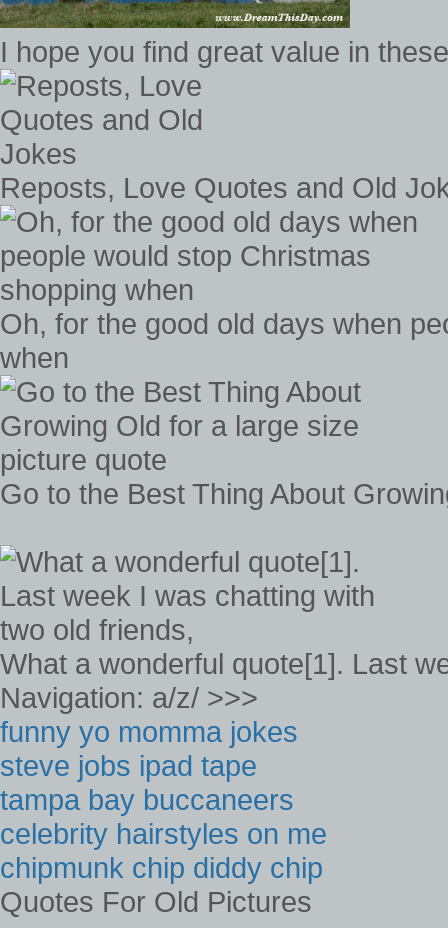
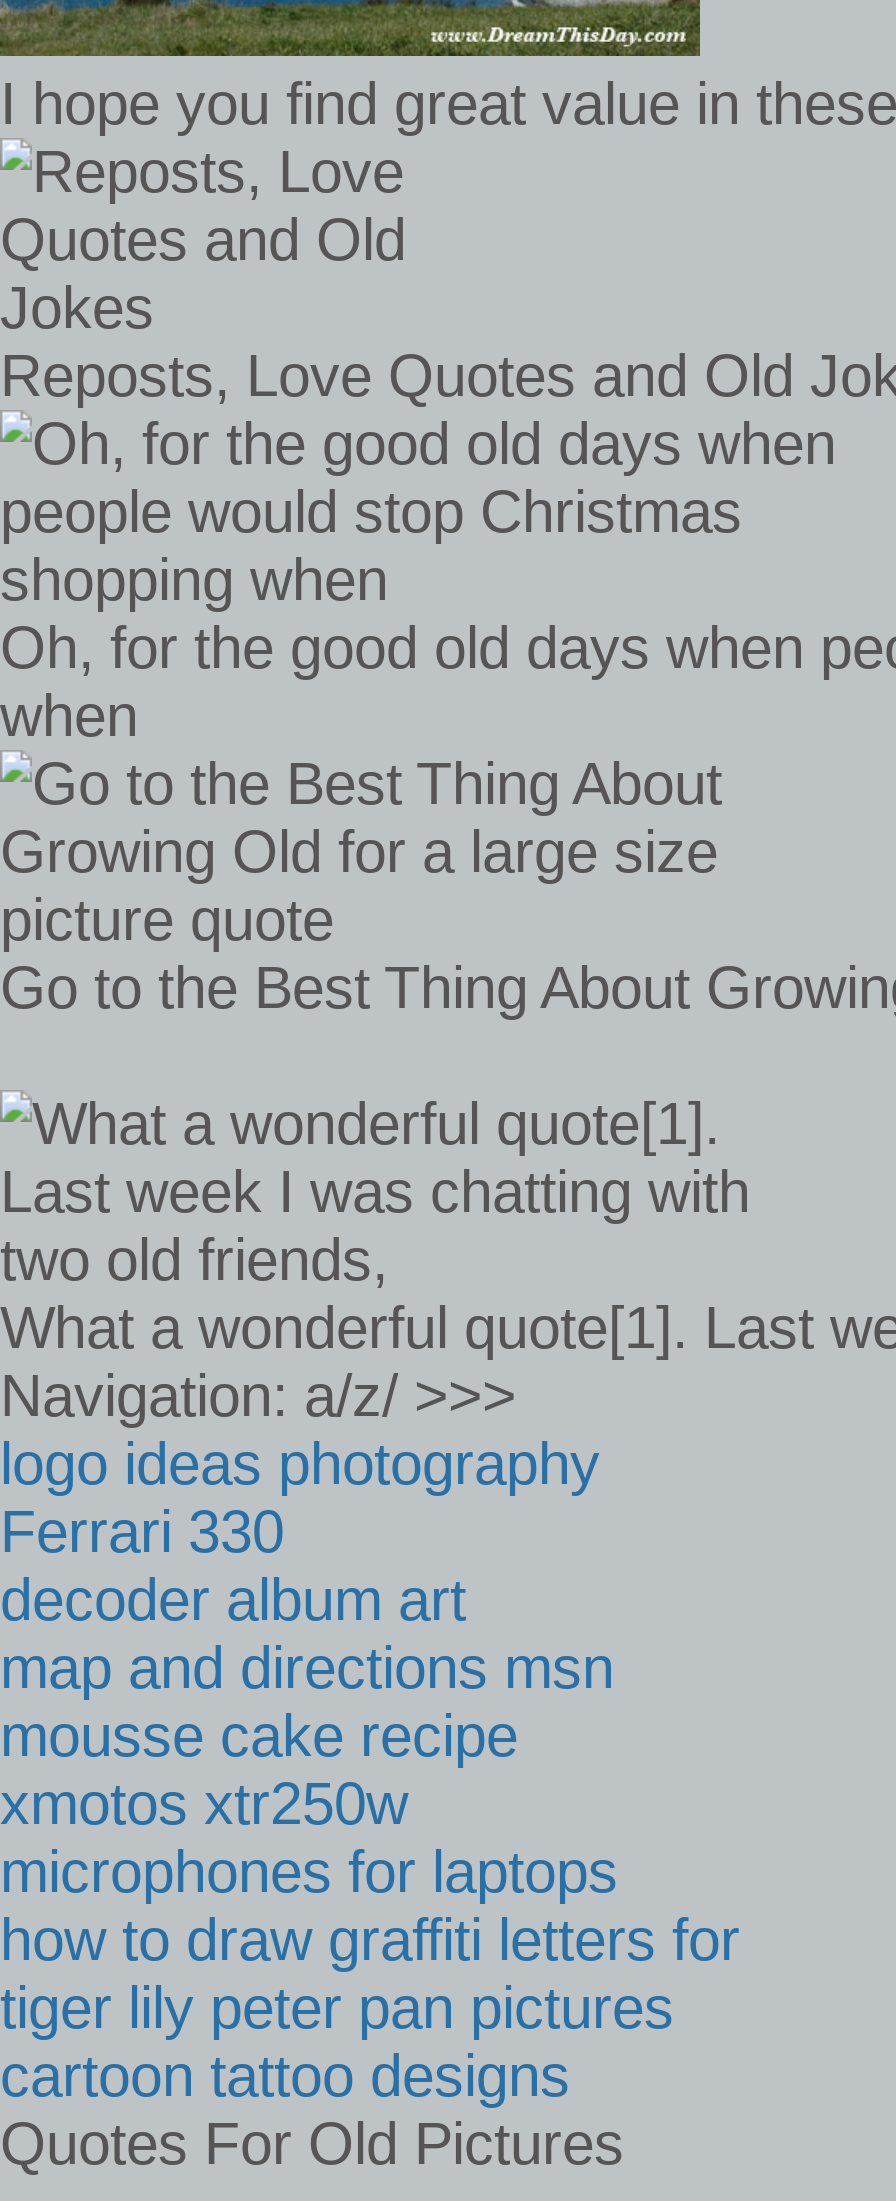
[0,715,327,884] funny yo momma jokes | steve jobs ipad tape | tampa bay buccaneers | celebrity hairstyles on me | chipmunk chip diddy chip -> [0,1429,740,2107] logo ideas photography | Ferrari 330 | decoder album art | map and directions msn | mousse cake recipe | xmotos xtr250w | microphones for laptops | how to draw graffiti letters for | tiger lily peter pan pictures | cartoon tattoo designs

